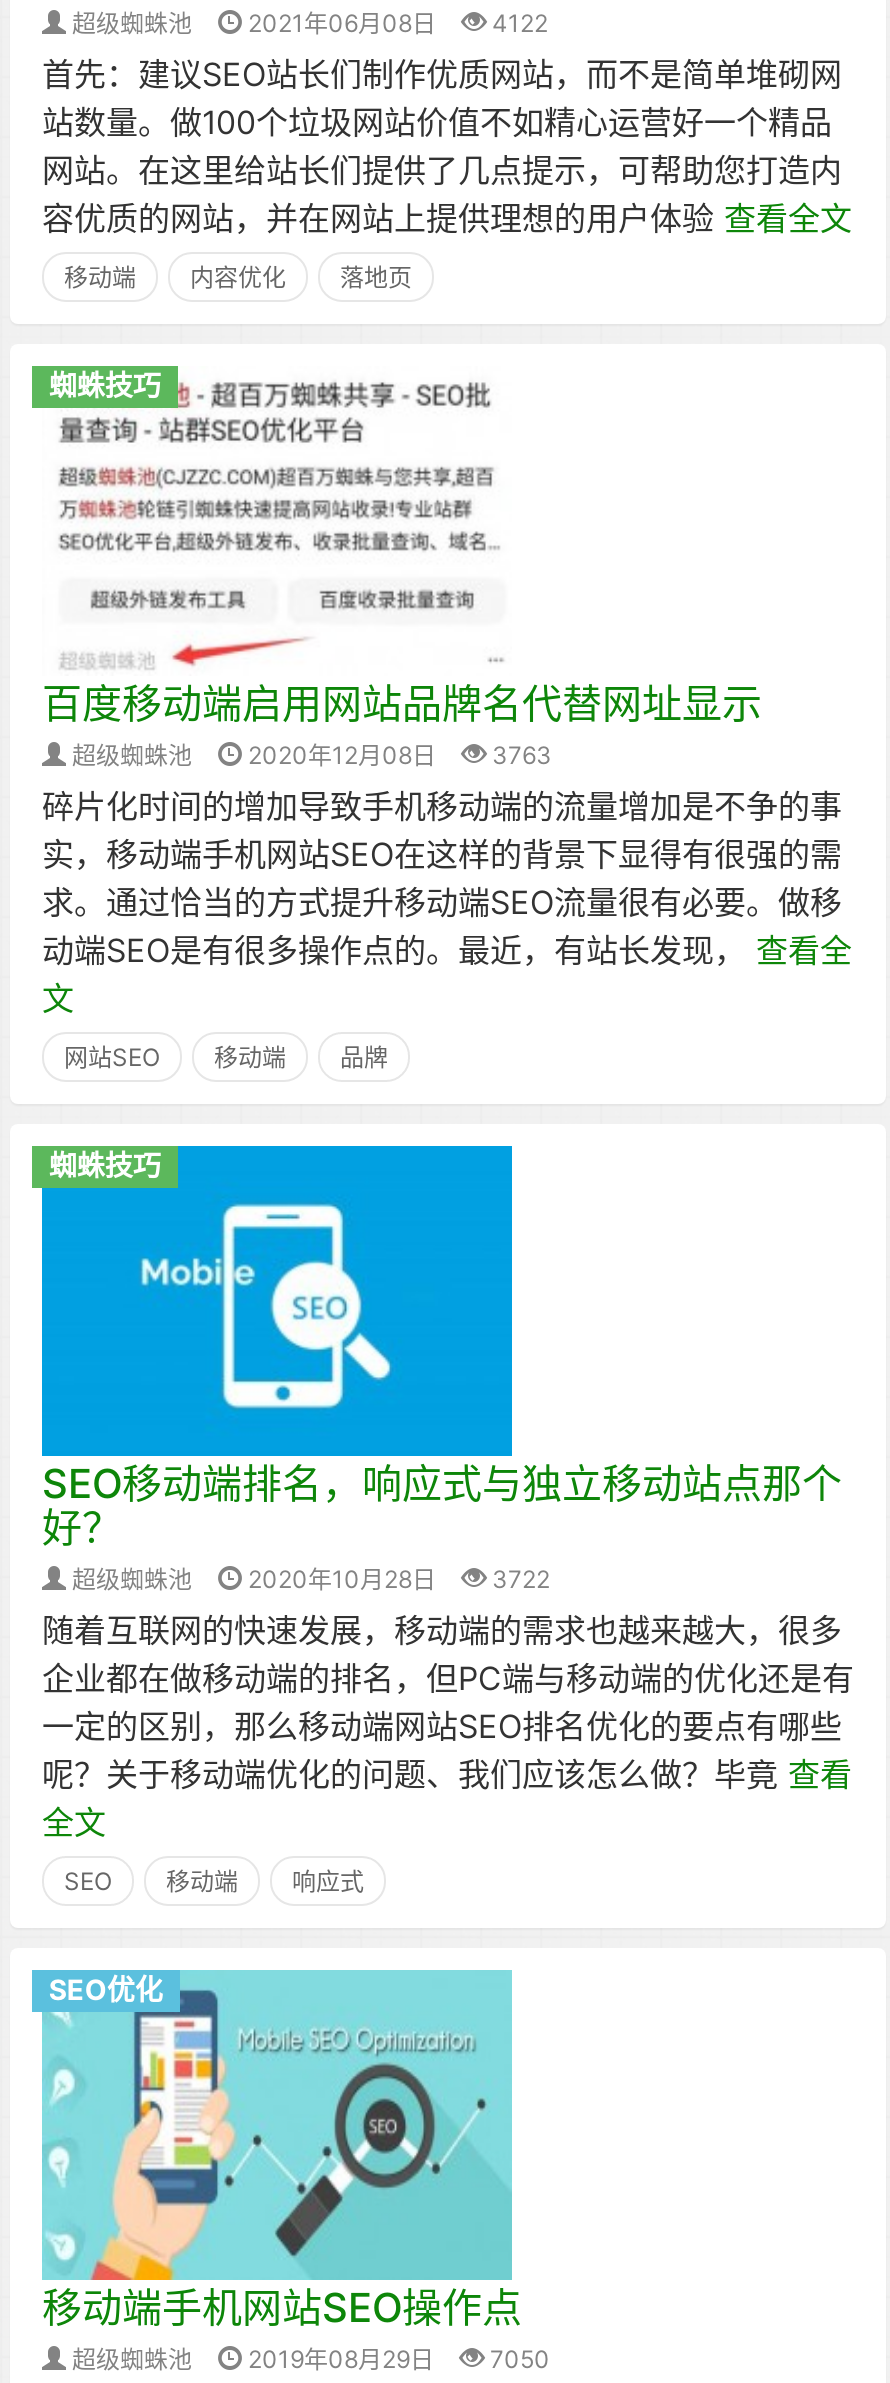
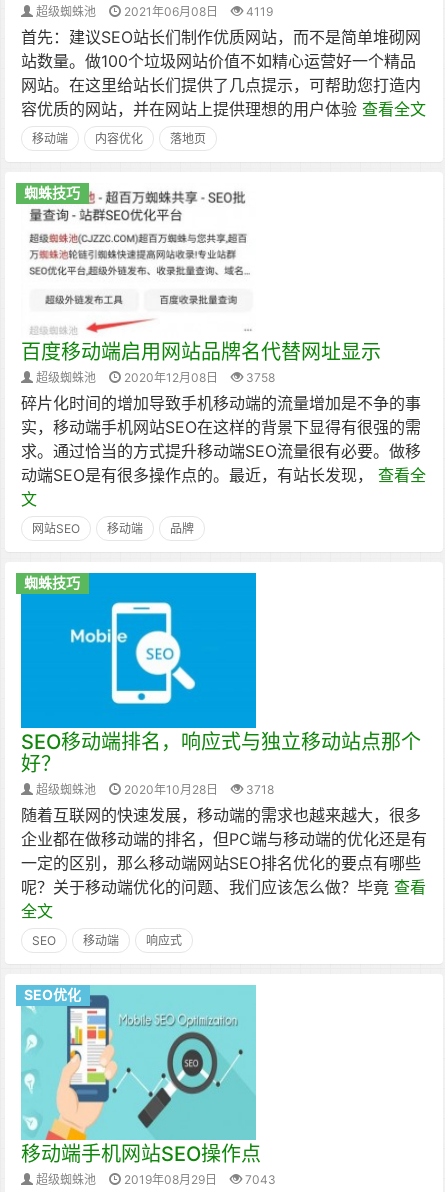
[72,8,548,38] 超级蜘蛛池 2021年06月08日 4122 -> [36,4,273,19] 超级蜘蛛池 2021年06月08日 4119
[72,740,552,770] 超级蜘蛛池 2020年12月08日 3763 -> [36,370,275,385] 超级蜘蛛池 2020年12月08日 3758
[72,1564,550,1594] 超级蜘蛛池 2020年10月28日 3722 -> [36,782,274,797] 超级蜘蛛池 2020年10月28日 3718
[72,2344,550,2374] 超级蜘蛛池 2019年08月29日 7050 -> [36,1172,276,1187] 超级蜘蛛池 2019年08月29日 7043

